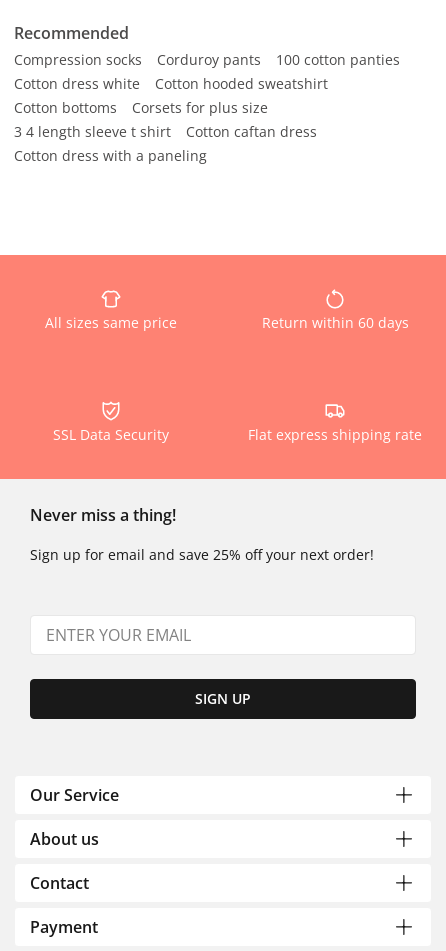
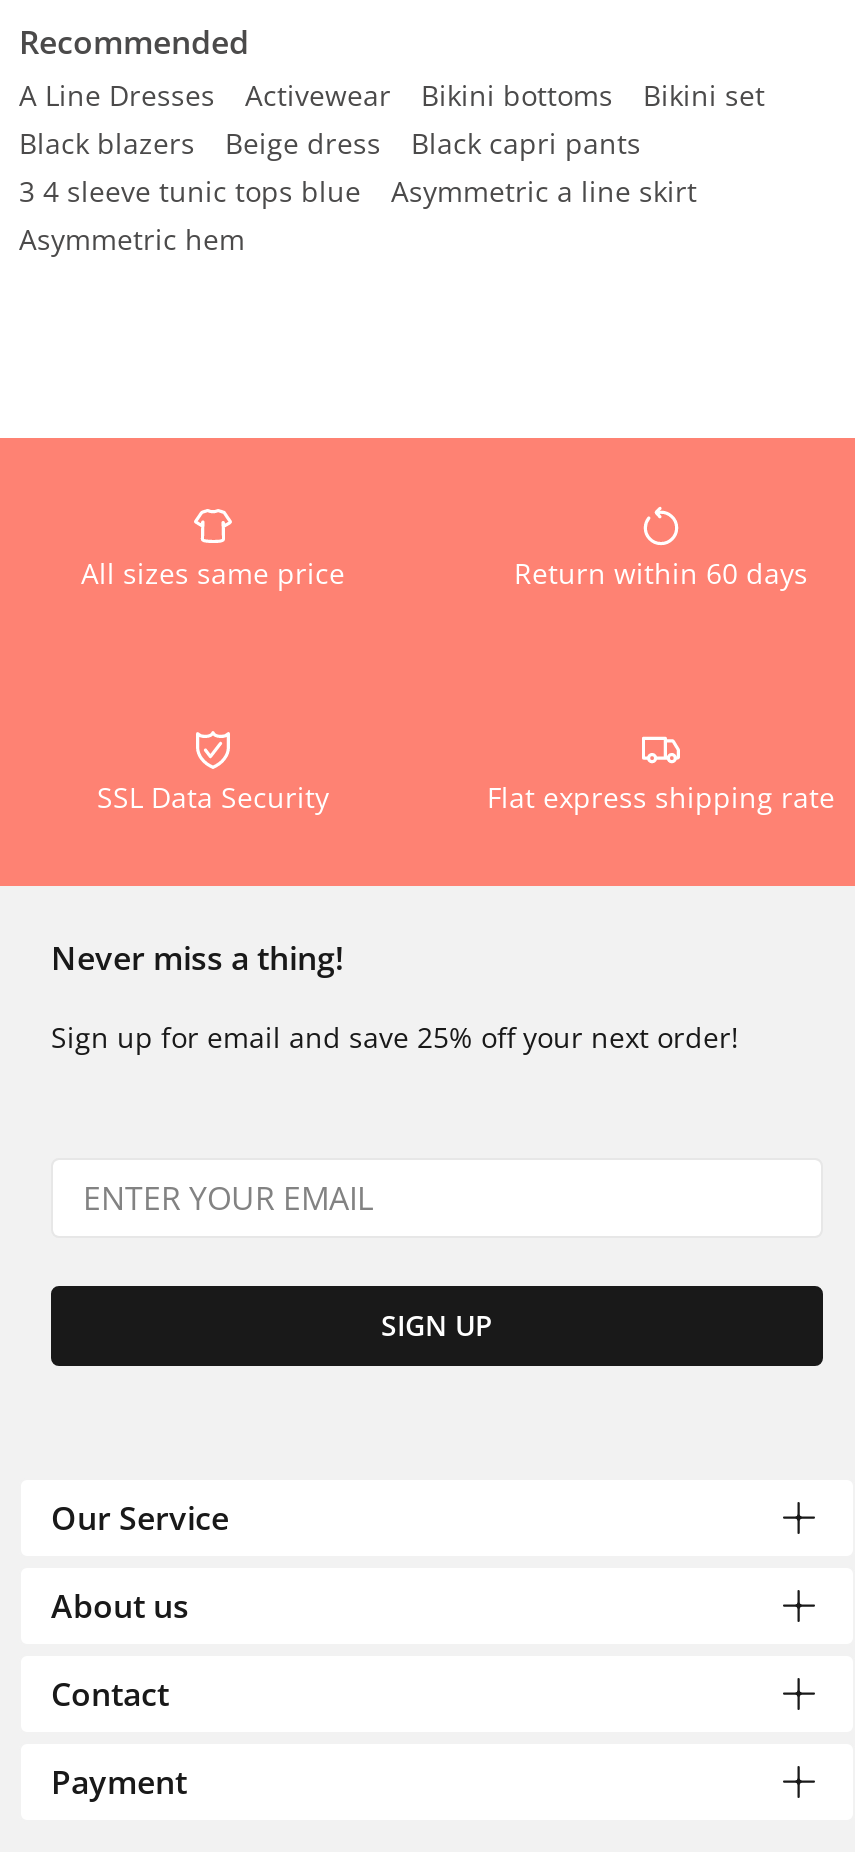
[14,50,400,165] Compression socks | Corduroy pants | 100 cotton panties | Cotton dress white | Cotton hooded sweatshirt | Cotton bottoms | Corsets for plus size | 3 4 length sleeve t shirt | Cotton caftan dress | Cotton dress with a paneling -> [19,76,765,258] A Line Dresses | Activewear | Bikini bottoms | Bikini set | Black blazers | Beige dress | Black capri pants | 3 4 sleeve tunic tops blue | Asymmetric a line skirt | Asymmetric hem

